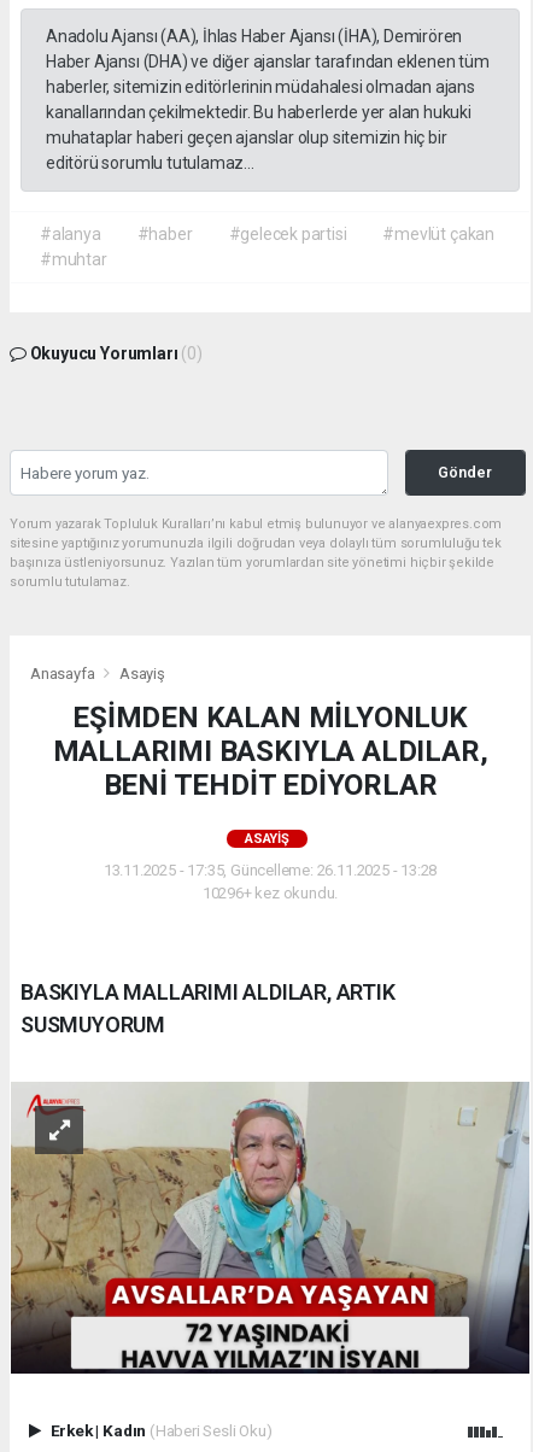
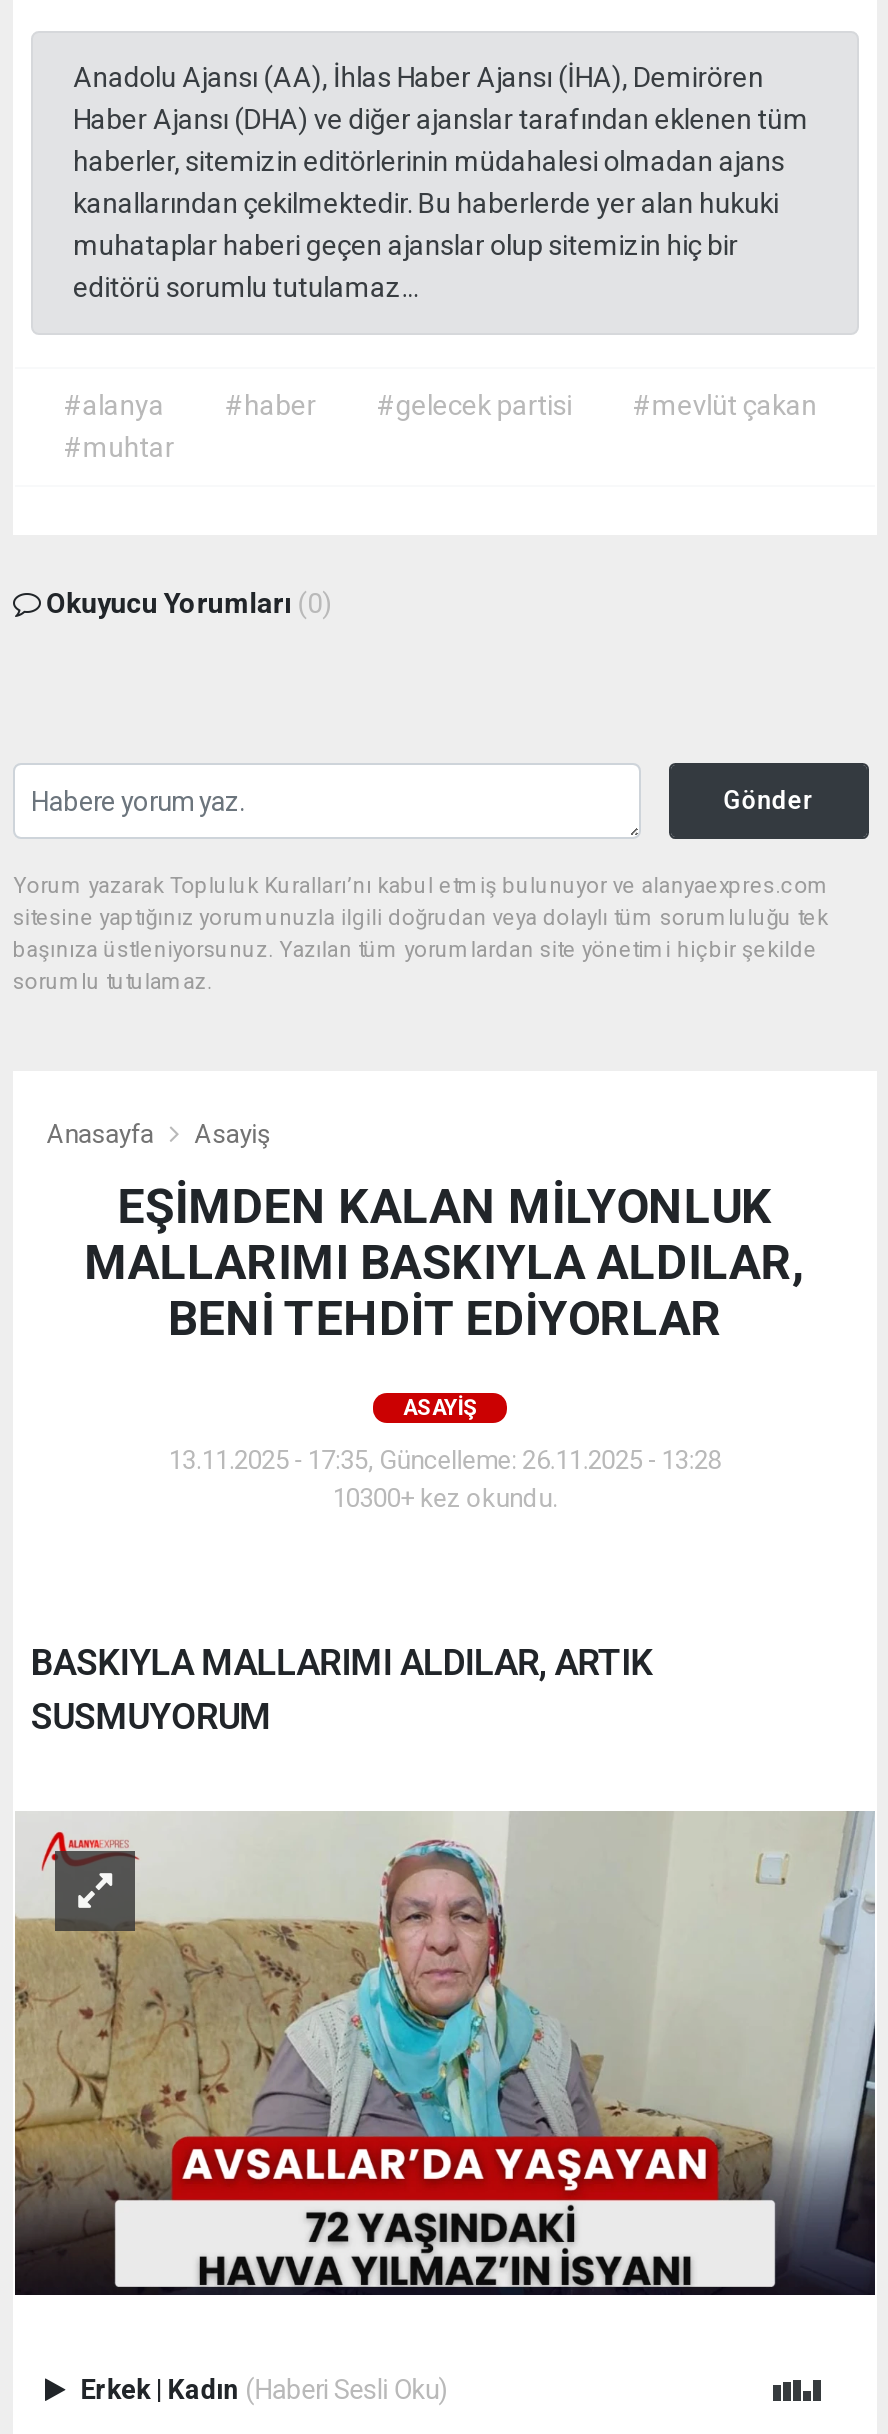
[202,884,338,902] 10296+ kez okundu. -> [332,1484,558,1514] 10300+ kez okundu.

